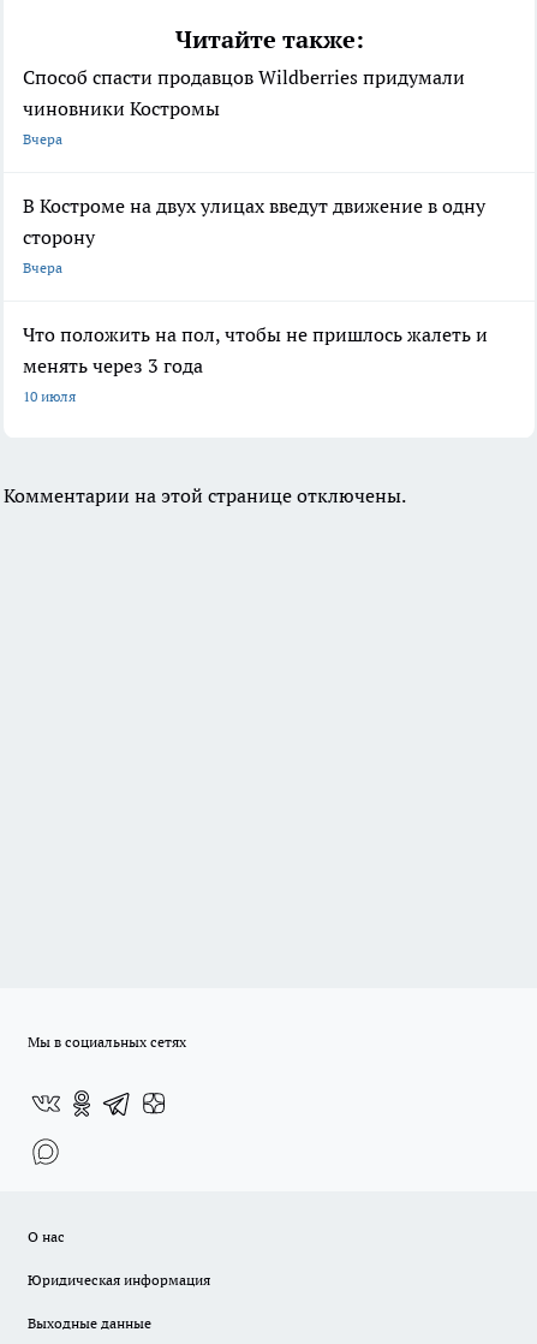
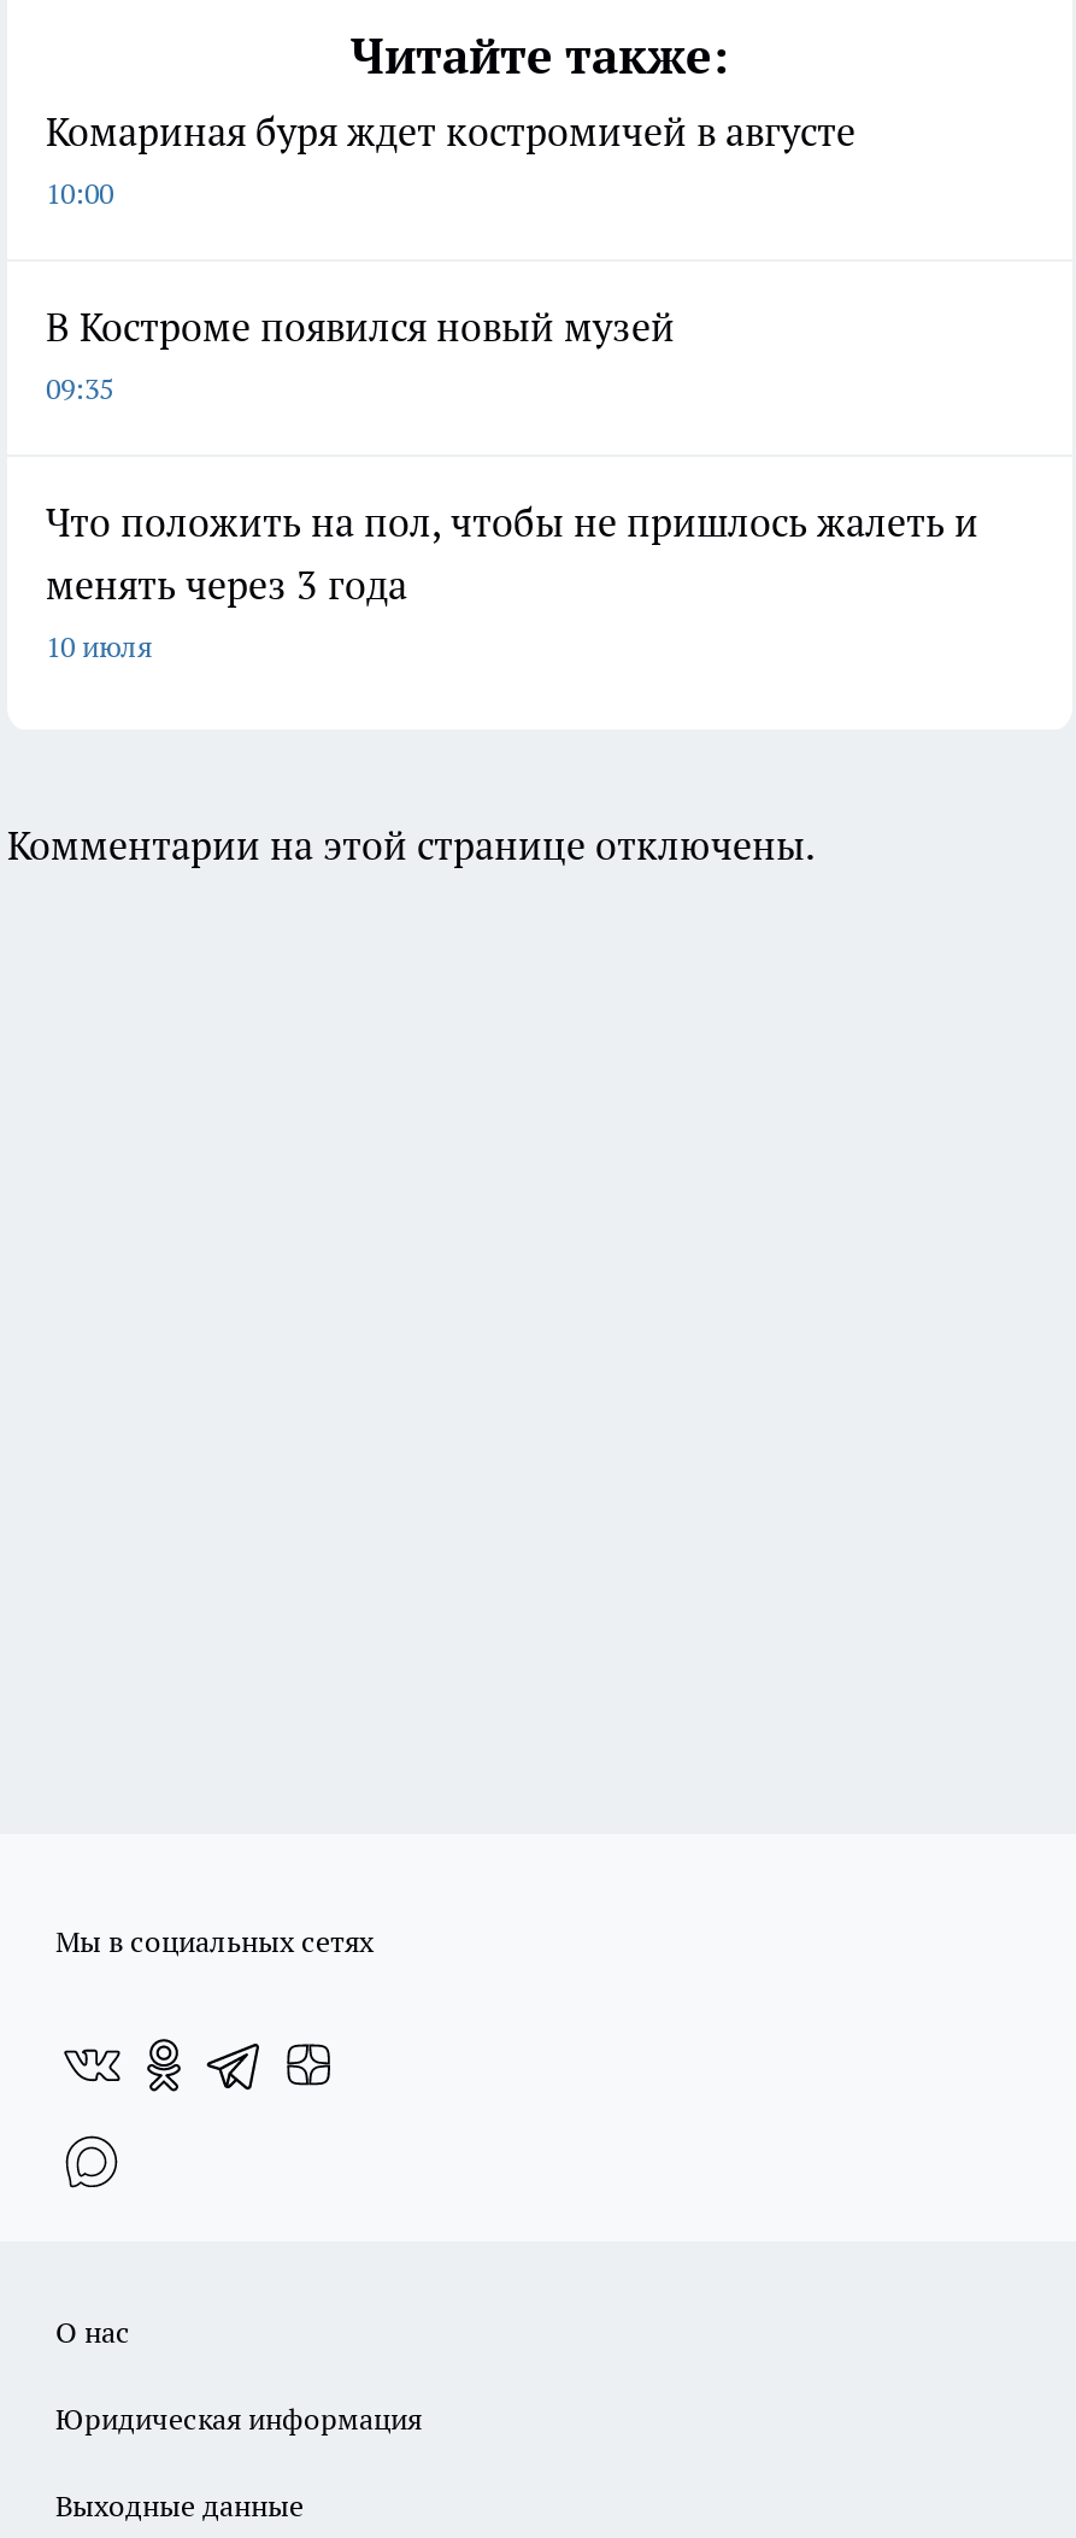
[23,64,465,147] Способ спасти продавцов Wildberries придумали | чиновники Костромы | Вчера -> [46,106,855,210] Комариная буря ждет костромичей в августе | 10:00
[23,193,485,276] В Костроме на двух улицах введут движение в одну | сторону | Вчера -> [46,302,675,405] В Костроме появился новый музей | 09:35

